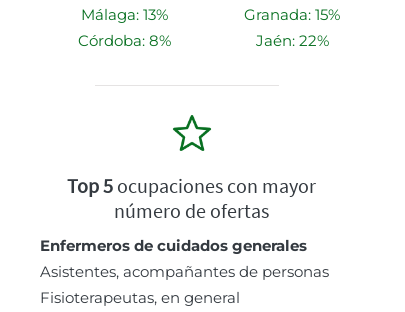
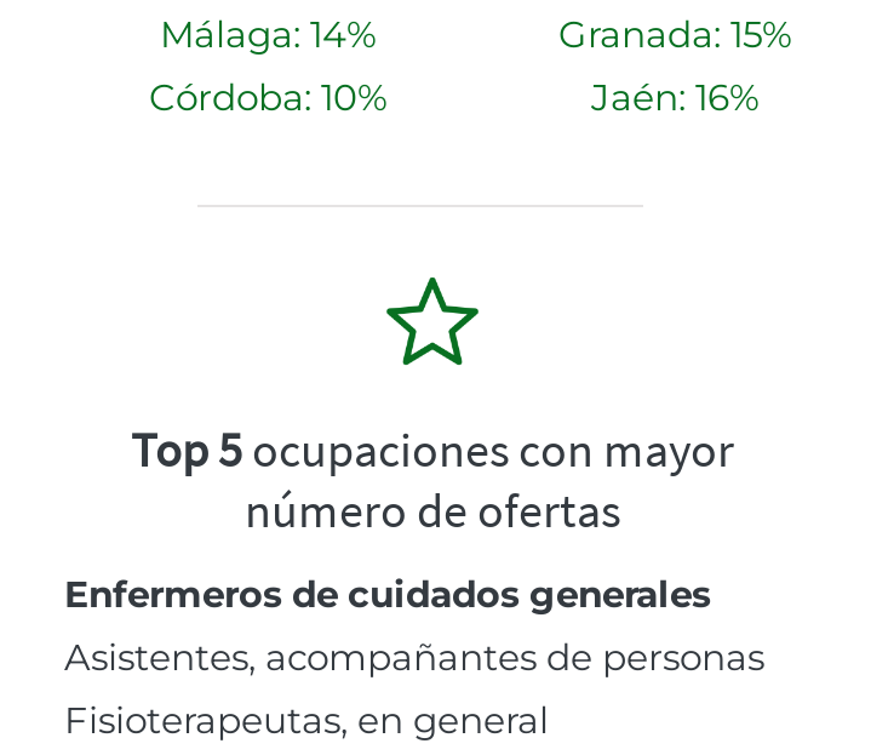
[80,5,167,24] Málaga: 13% -> [160,11,376,57] Málaga: 14%
[77,31,170,50] Córdoba: 8% -> [149,74,386,120] Córdoba: 10%
[255,31,328,50] Jaén: 22% -> [591,74,758,120] Jaén: 16%

